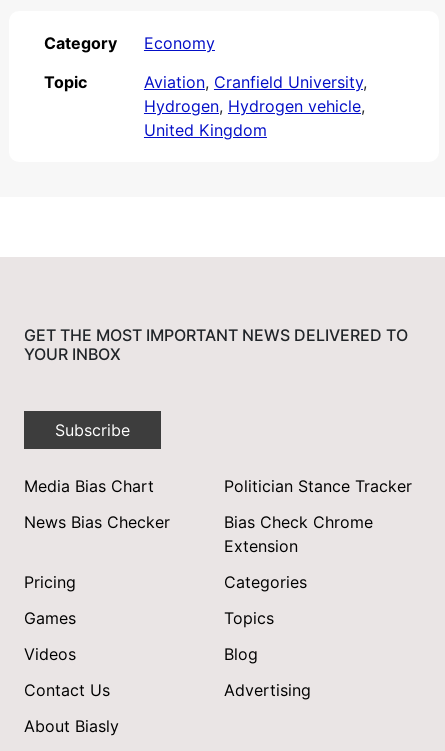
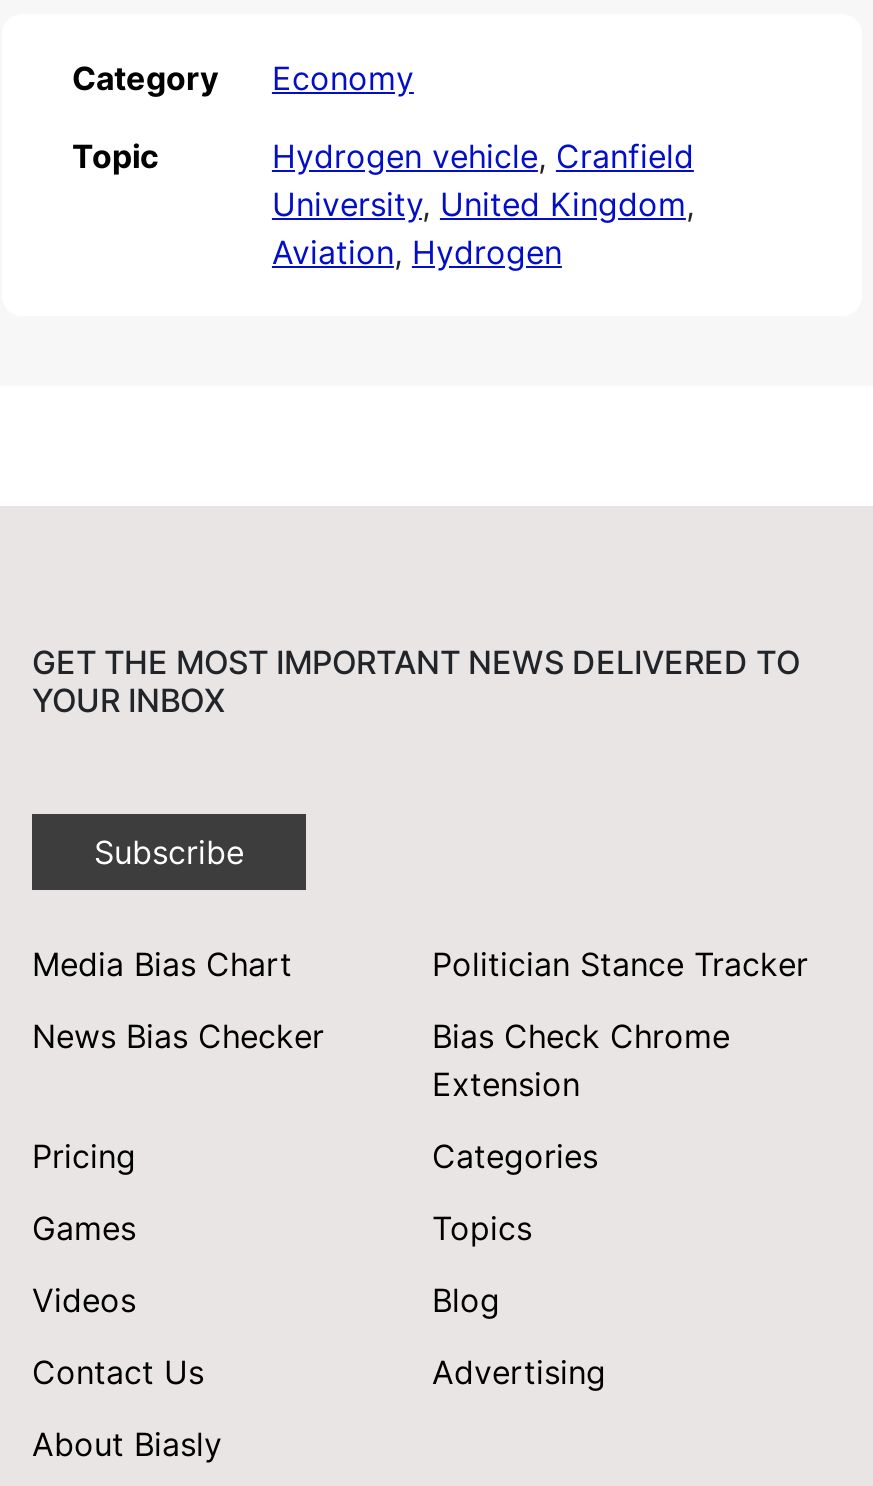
[144,72,367,140] Aviation, Cranfield University, | Hydrogen, Hydrogen vehicle, | United Kingdom -> [272,136,694,272] Hydrogen vehicle, Cranfield | University, United Kingdom, | Aviation, Hydrogen

